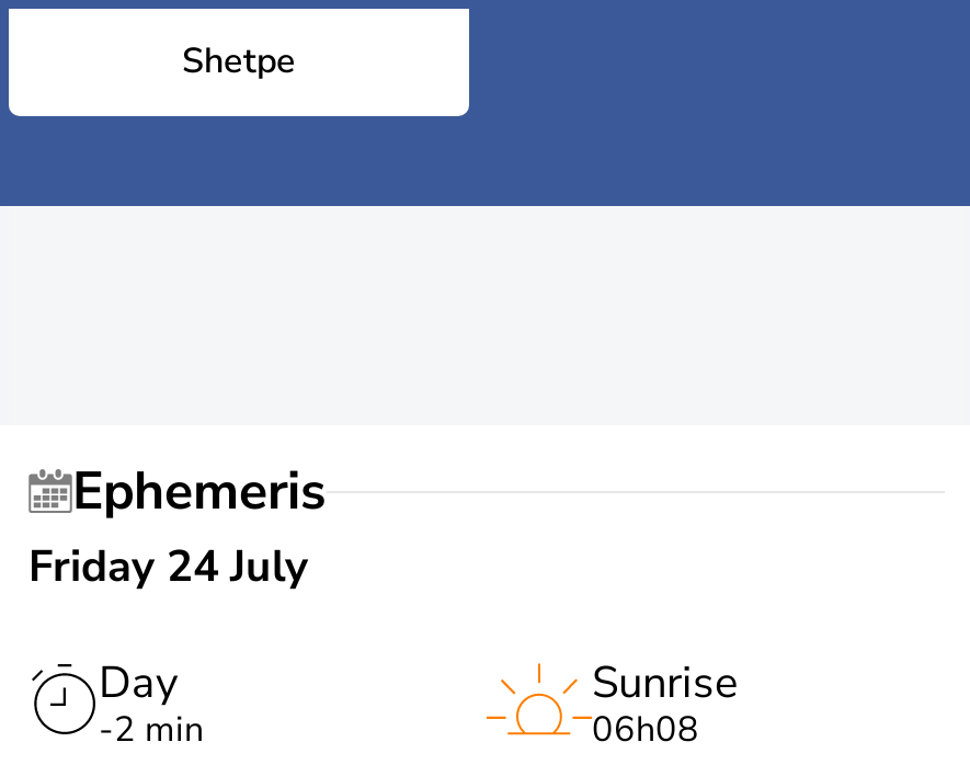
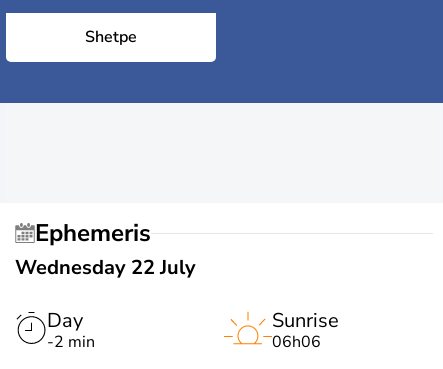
[28,538,309,597] Friday 24 July -> [15,254,196,281] Wednesday 22 July
[592,707,699,755] 06h08 -> [272,331,321,353] 06h06

